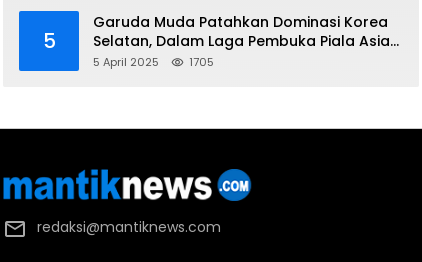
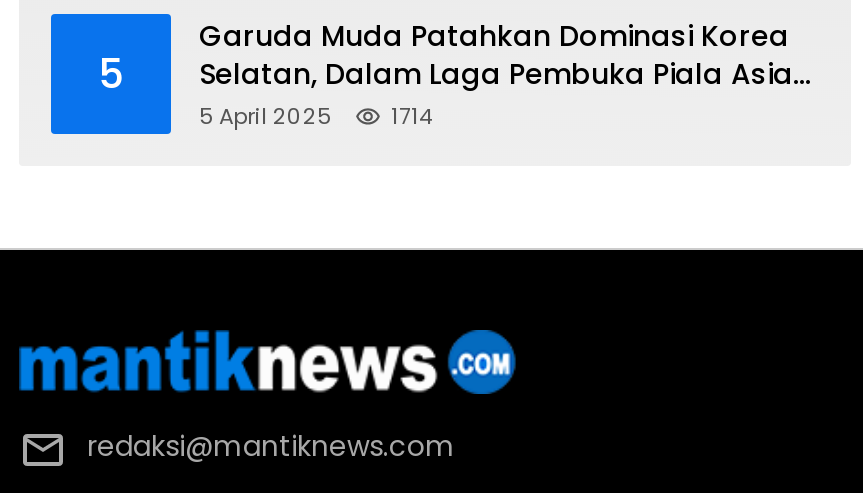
[189,54,214,70] 1705 -> [391,100,433,132] 1714

